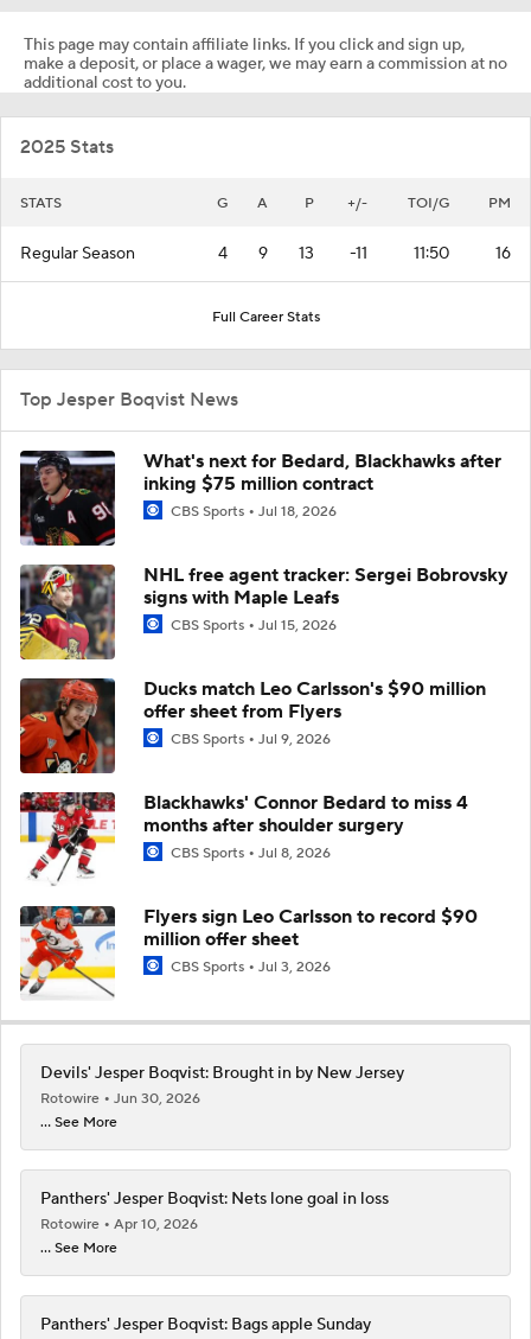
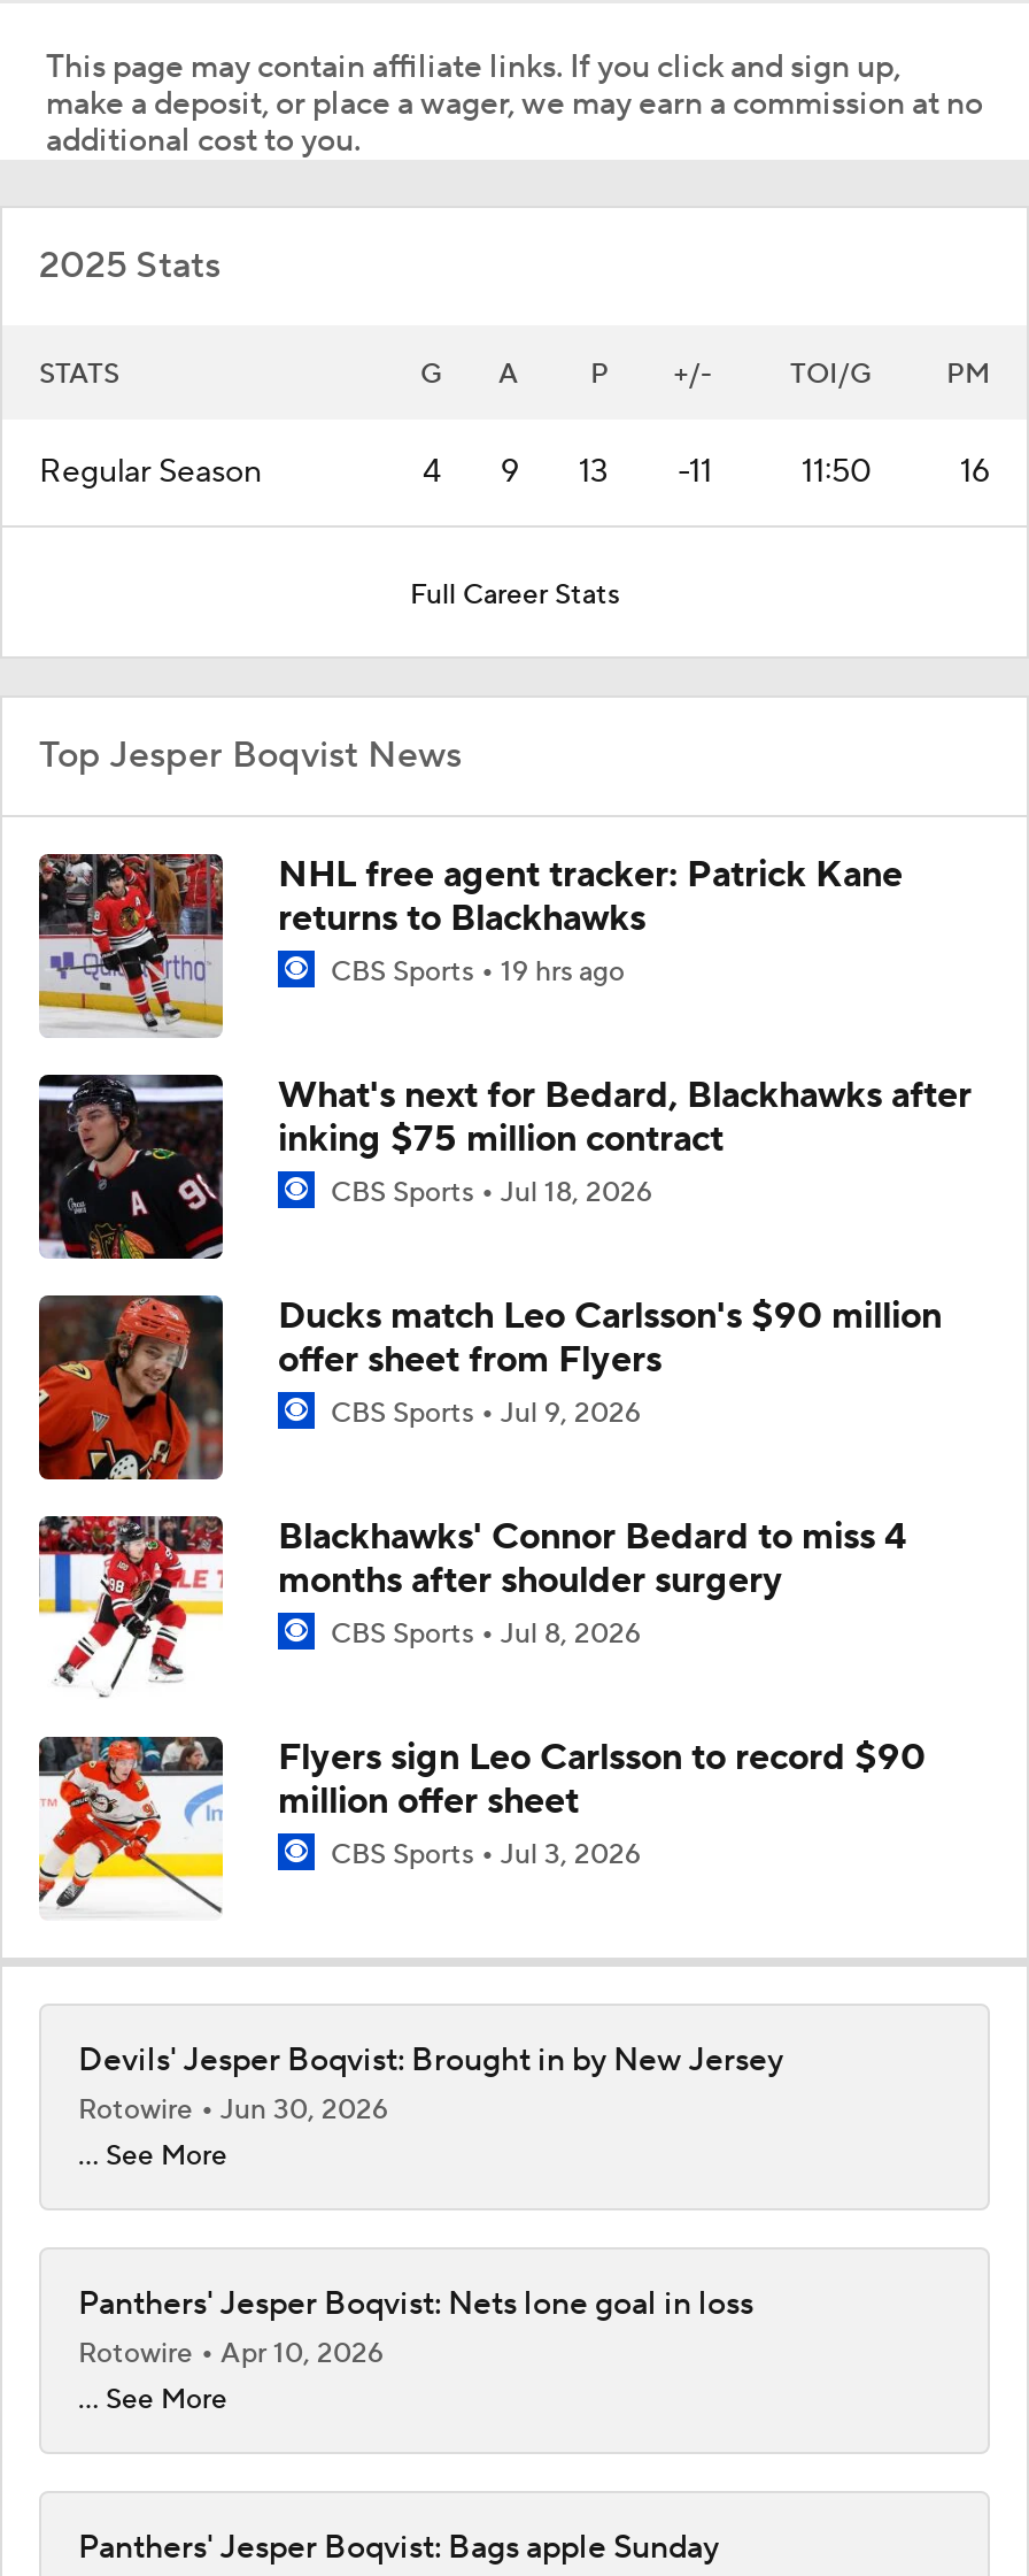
none -> [37,852,903,1038] [image] | NHL free agent tracker: Patrick Kane | returns to Blackhawks | CBS Sports 19 hrs ago
moved [18,448,501,548] -> [34,1070,972,1263]: [image] | What's next for Bedard, Blackhawks after | inking $75 million contract | CBS Sports Jul 18, 2026
[19,563,508,661] [image] | NHL free agent tracker: Sergei Bobrovsky | signs with Maple Leafs | CBS Sports Jul 15, 2026 -> none

